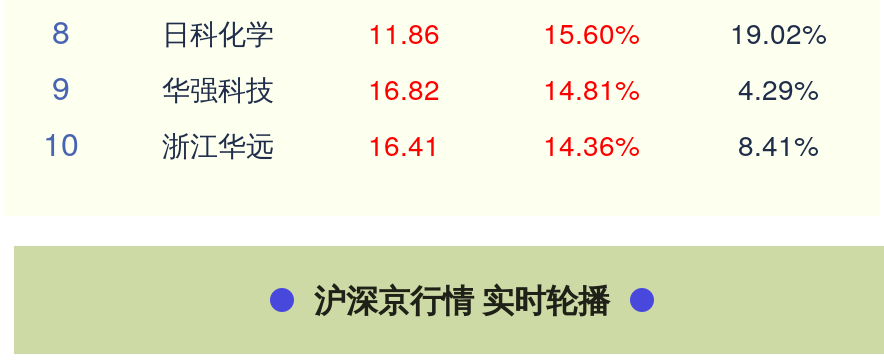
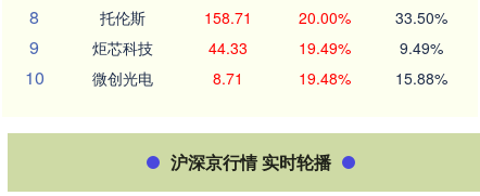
[162,12,826,52] 日科化学 | 11.86 | 15.60% | 19.02% -> [100,6,447,28] 托伦斯 | 158.71 | 20.00% | 33.50%
[162,68,274,108] 华强科技 -> [92,37,153,58] 炬芯科技
[368,68,440,108] 16.82 -> [208,37,247,58] 44.33
[543,68,639,108] 14.81% -> [298,37,350,58] 19.49%
[738,68,818,108] 4.29% -> [399,37,443,58] 9.49%
[162,124,818,164] 浙江华远 | 16.41 | 14.36% | 8.41% -> [92,67,447,89] 微创光电 | 8.71 | 19.48% | 15.88%

